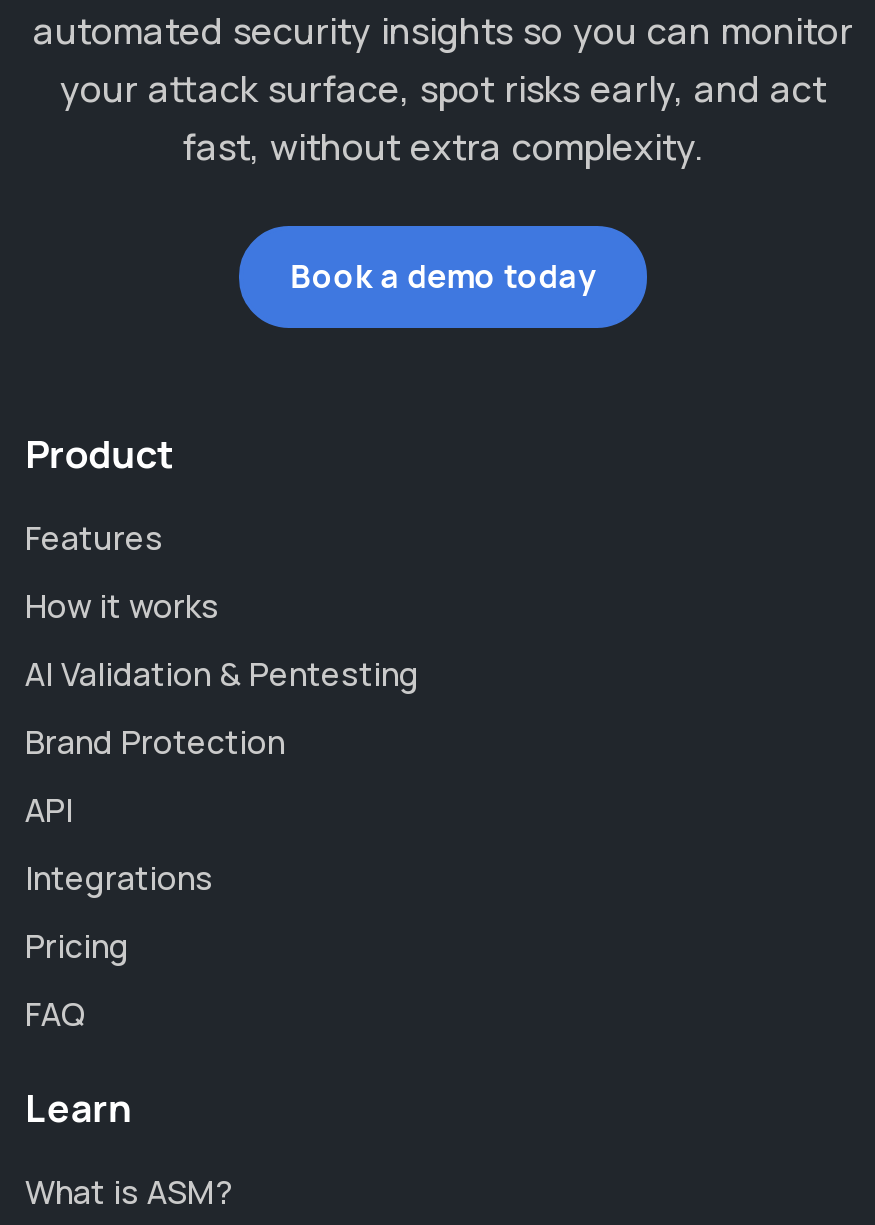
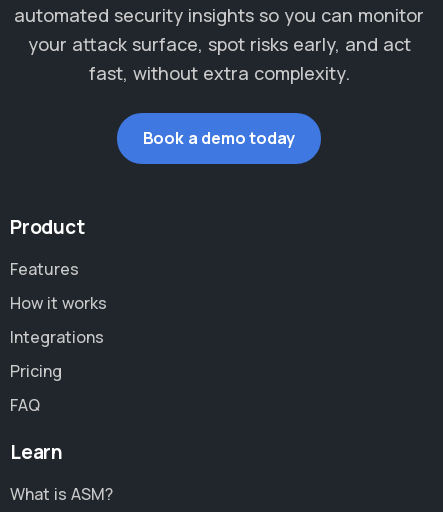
[25,652,419,832] AI Validation & Pentesting | Brand Protection | API -> none

